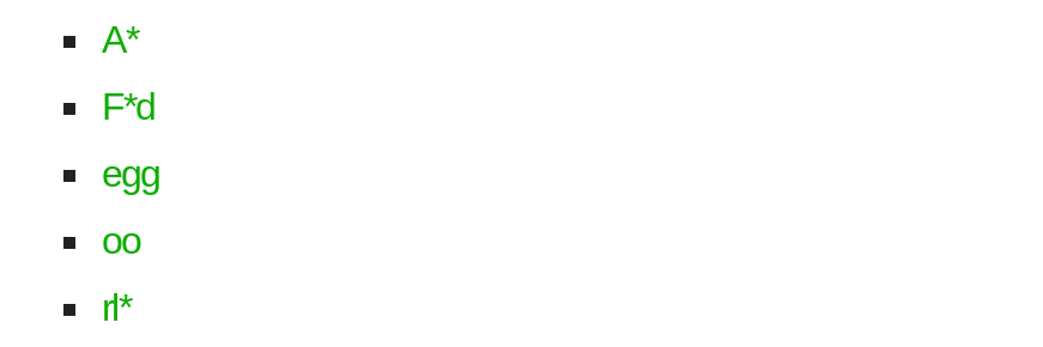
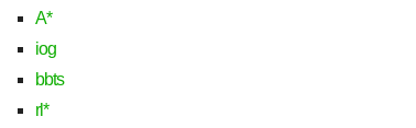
[102,85,159,260] F*d | egg | oo -> [35,39,64,88] iog | bbts

